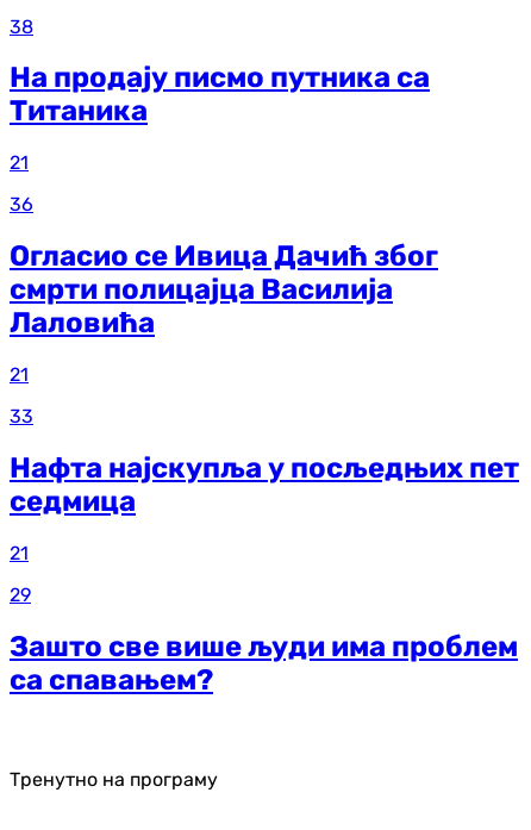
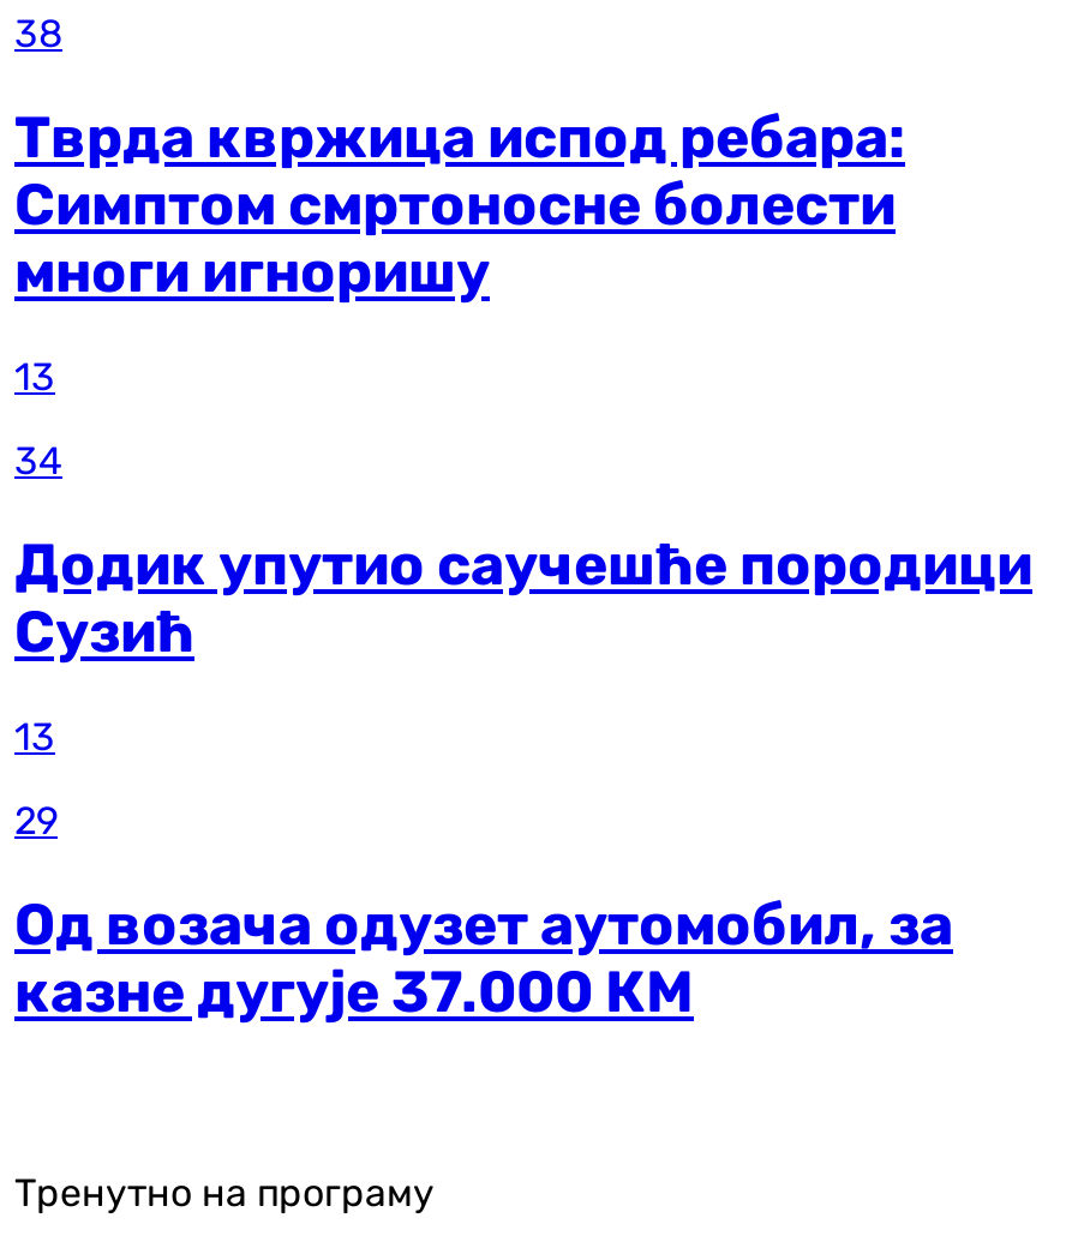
[10,61,519,564] На продају писмо путника са | Титаника | 21 | 36 | Огласио се Ивица Дачић због | смрти полицајца Василија | Лаловића | 21 | 33 | Нафта најскупља у посљедњих пет | седмица | 21 -> [14,105,1032,760] Тврда квржица испод ребара: | Симптом смртоносне болести | многи игноришу | 13 | 34 | Додик упутио саучешће породици | Сузић | 13
[10,630,518,696] Зашто све више људи има проблем | са спавањем? -> [14,892,953,1026] Од возача одузет аутомобил, за | казне дугује 37.000 КМ

